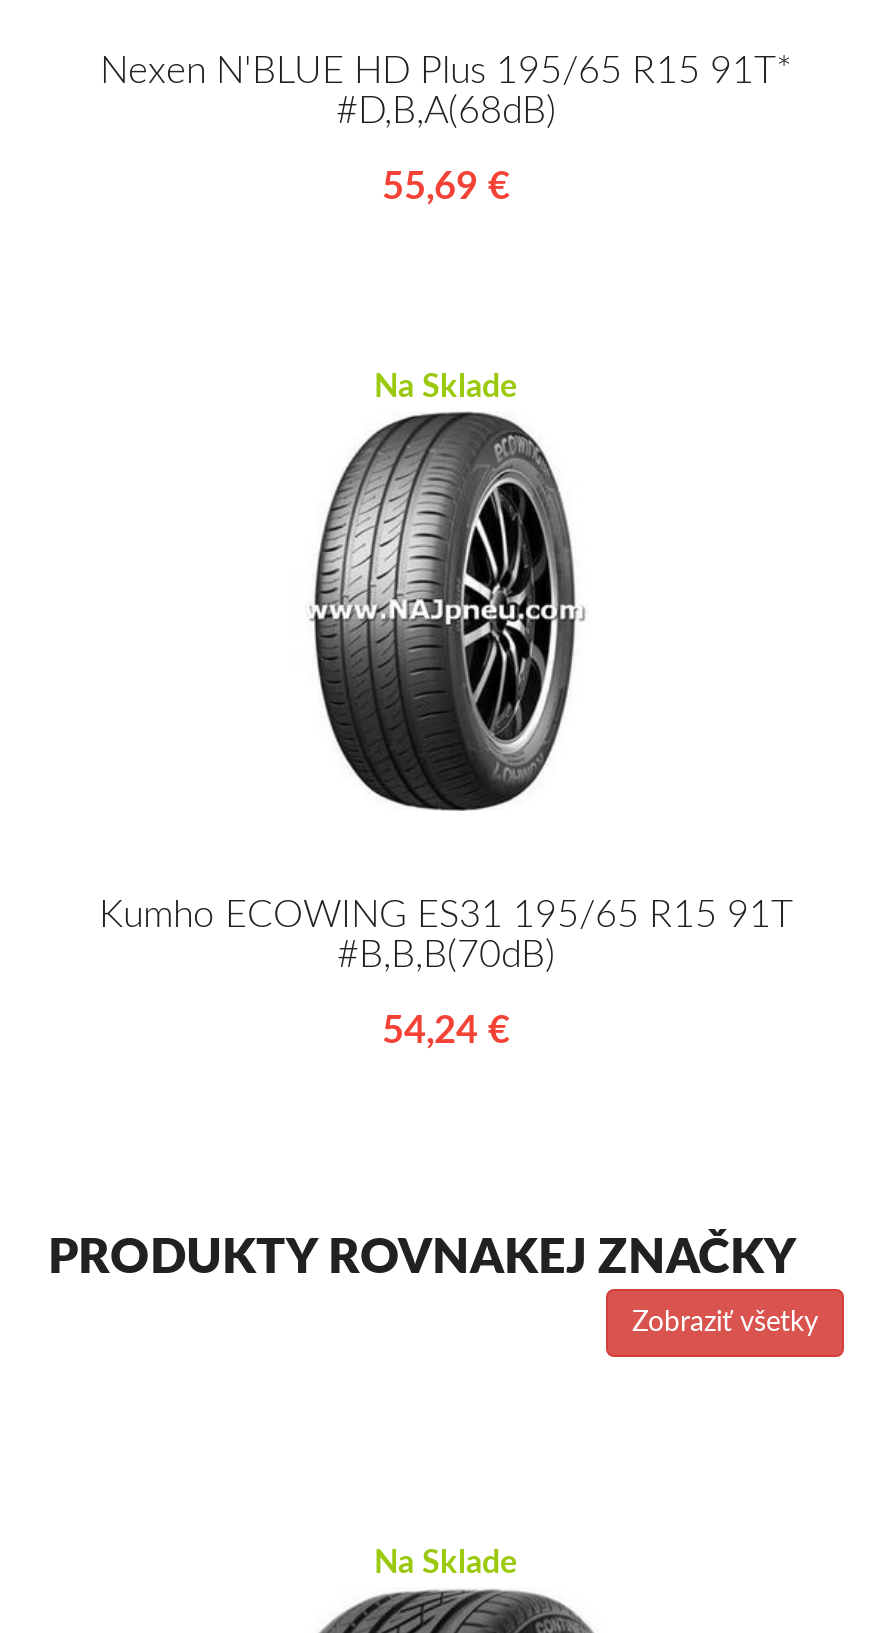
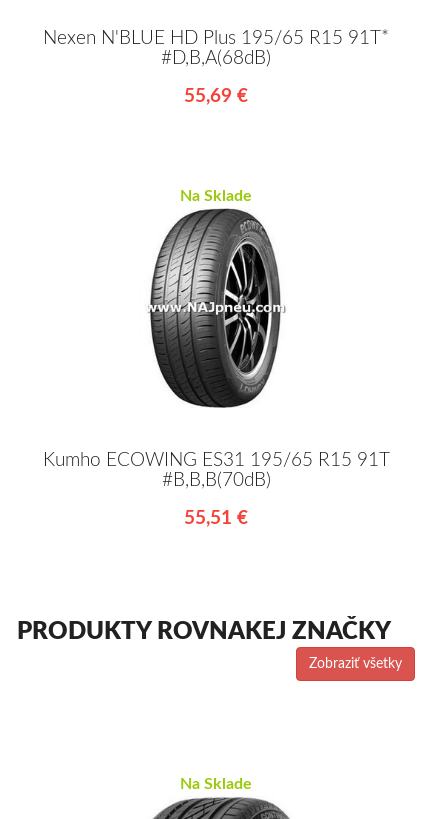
[382,1012,510,1050] 54,24 € -> [184,509,248,528] 55,51 €

